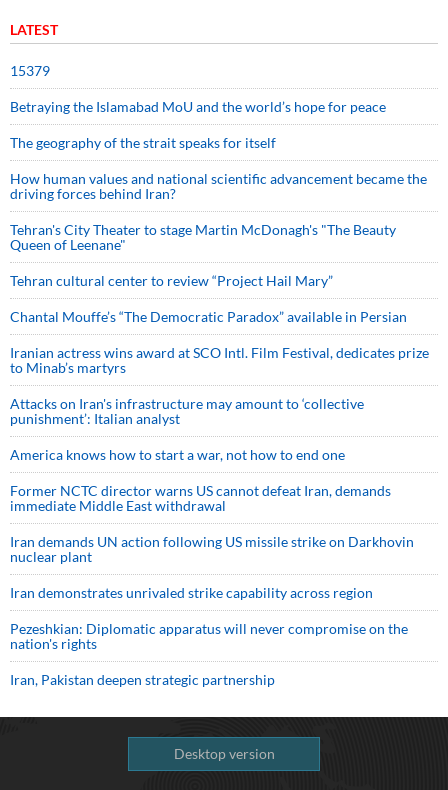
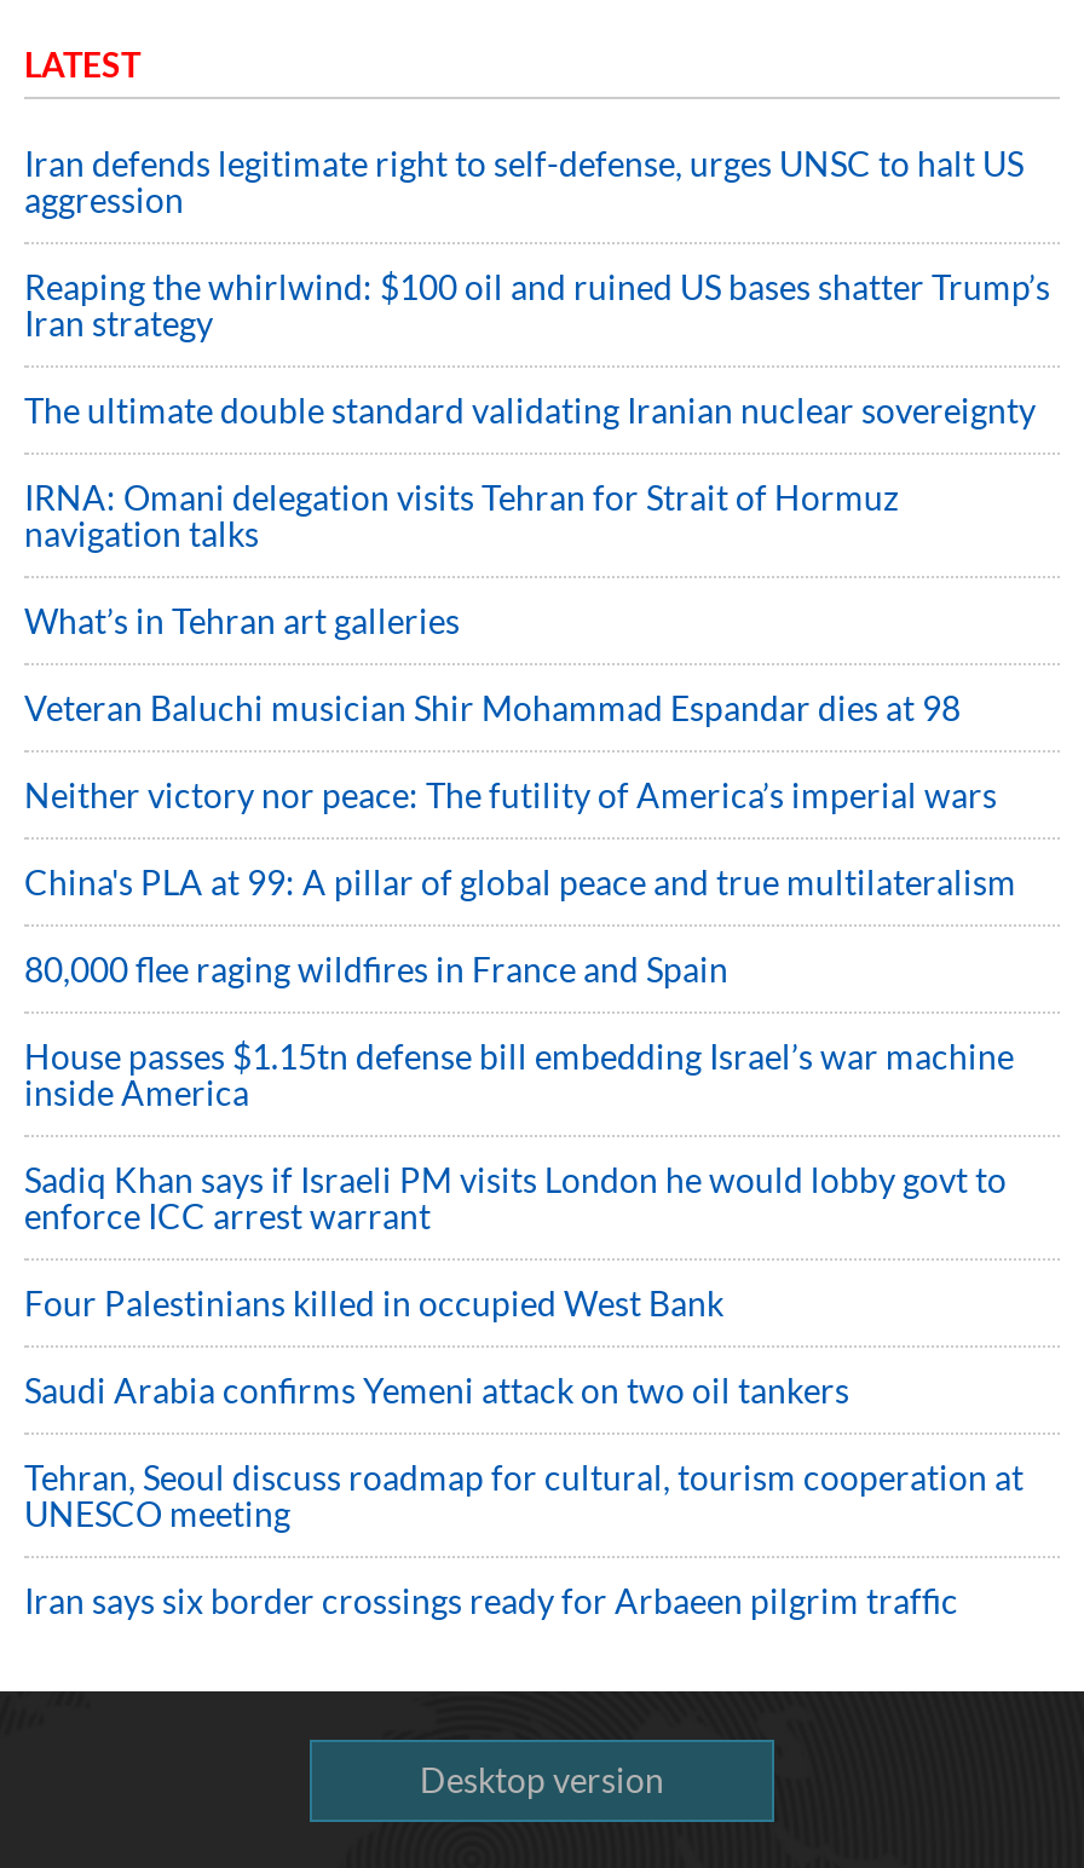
[10,62,50,79] 15379 -> [24,143,1024,221] Iran defends legitimate right to self-defense, urges UNSC to halt US | aggression
[10,98,386,115] Betraying the Islamabad MoU and the world’s hope for peace -> [24,267,1050,344] Reaping the whirlwind: $100 oil and ruined US bases shatter Trump’s | Iran strategy
[10,134,276,151] The geography of the strait speaks for itself -> [24,390,1036,431] The ultimate double standard validating Iranian nuclear sovereignty
[10,170,427,202] How human values and national scientific advancement became the | driving forces behind Iran? -> [24,477,898,555] IRNA: Omani delegation visits Tehran for Strait of Hormuz | navigation talks
[10,221,396,253] Tehran's City Theater to stage Martin McDonagh's "The Beauty | Queen of Leenane" -> [24,601,460,642] What’s in Tehran art galleries
[10,272,333,289] Tehran cultural center to review “Project Hail Mary” -> [24,688,961,729] Veteran Baluchi musician Shir Mohammad Espandar dies at 98
[10,308,407,325] Chantal Mouffe’s “The Democratic Paradox” available in Persian -> [24,775,997,816] Neither victory nor peace: The futility of America’s imperial wars
[10,344,429,376] Iranian actress wins award at SCO Intl. Film Festival, dedicates prize | to Minab’s martyrs -> [24,862,1016,903] China's PLA at 99: A pillar of global peace and true multilateralism
[10,395,364,427] Attacks on Iran's infrastructure may amount to ‘collective | punishment’: Italian analyst -> [24,949,728,990] 80,000 flee raging wildfires in France and Spain
[10,446,345,463] America knows how to start a war, not how to end one -> [24,1036,1014,1114] House passes $1.15tn defense bill embedding Israel’s war machine | inside America
[10,482,391,514] Former NCTC director warns US cannot defeat Iran, demands | immediate Middle East withdrawal -> [24,1160,1007,1237] Sadiq Khan says if Israeli PM visits London he would lobby govt to | enforce ICC arrest warrant
[10,533,414,565] Iran demands UN action following US missile strike on Darkhovin | nuclear plant -> [24,1283,723,1324] Four Palestinians killed in occupied West Bank
[10,584,373,601] Iran demonstrates unrivaled strike capability across region -> [24,1370,849,1411] Saudi Arabia confirms Yemeni attack on two oil tankers
[10,620,408,652] Pezeshkian: Diplomatic apparatus will never compromise on the | nation's rights -> [24,1457,1024,1535] Tehran, Seoul discuss roadmap for cultural, tourism cooperation at | UNESCO meeting
[10,671,275,688] Iran, Pakistan deepen strategic partnership -> [24,1581,958,1622] Iran says six border crossings ready for Arbaeen pilgrim traffic

